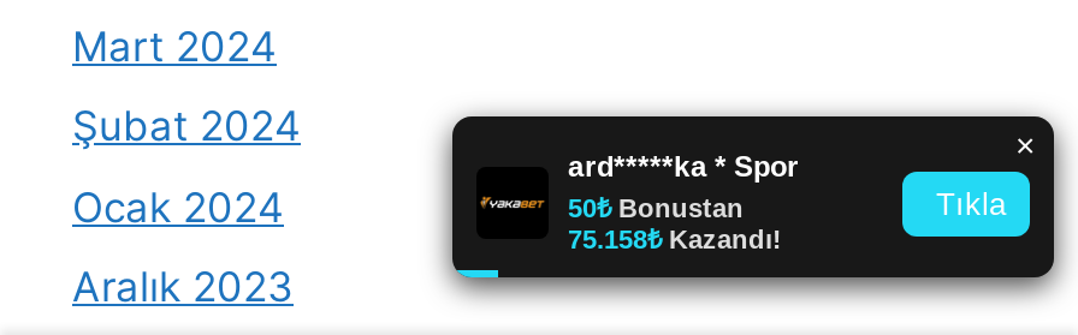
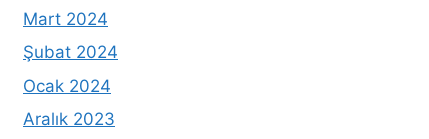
[438,112,1068,301] [image] -> none

